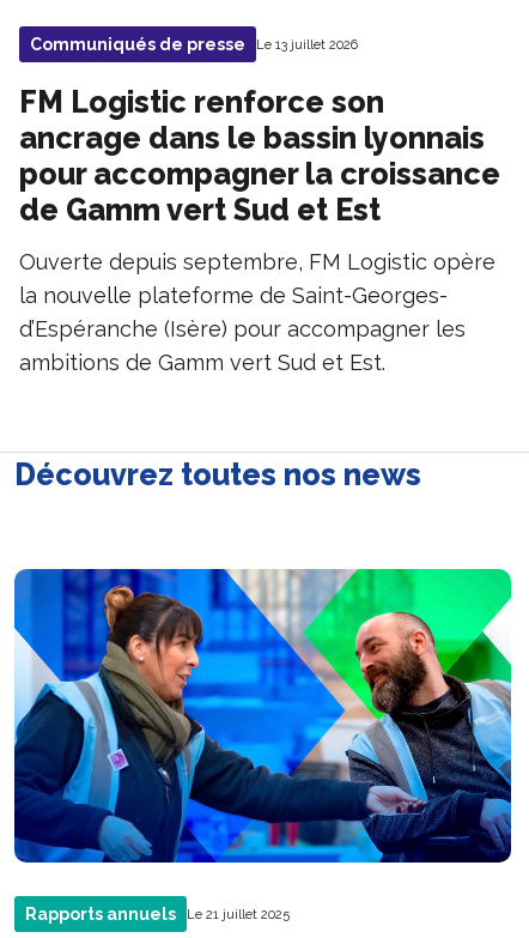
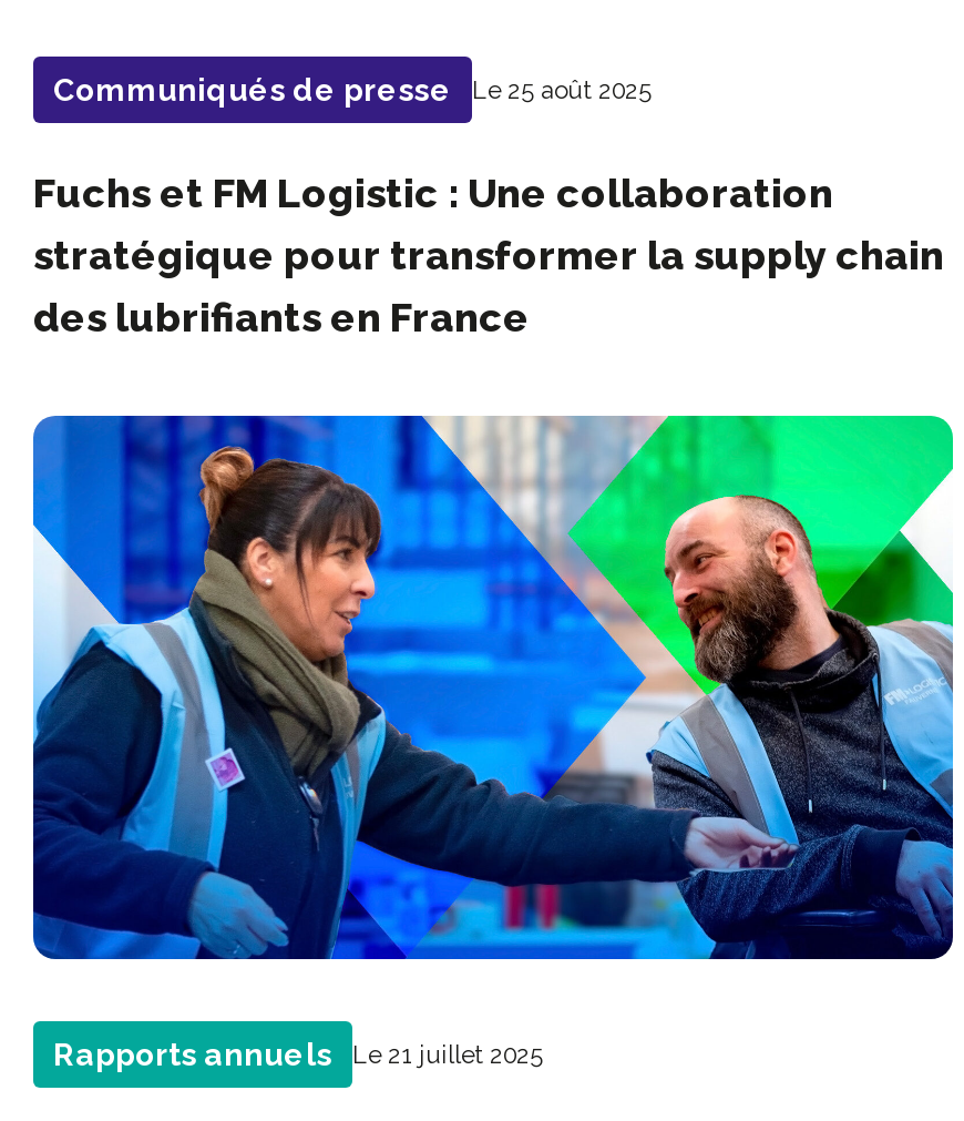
[14,37,501,492] Le 13 juillet 2026 | FM Logistic renforce son | ancrage dans le bassin lyonnais | pour accompagner la croissance | de Gamm vert Sud et Est | Ouverte depuis septembre, FM Logistic opère | la nouvelle plateforme de Saint-Georges- | d’Espéranche (Isère) pour accompagner les | ambitions de Gamm vert Sud et Est. | Découvrez toutes nos news -> [33,75,944,340] Le 25 août 2025 | Fuchs et FM Logistic : Une collaboration | stratégique pour transformer la supply chain | des lubrifiants en France

